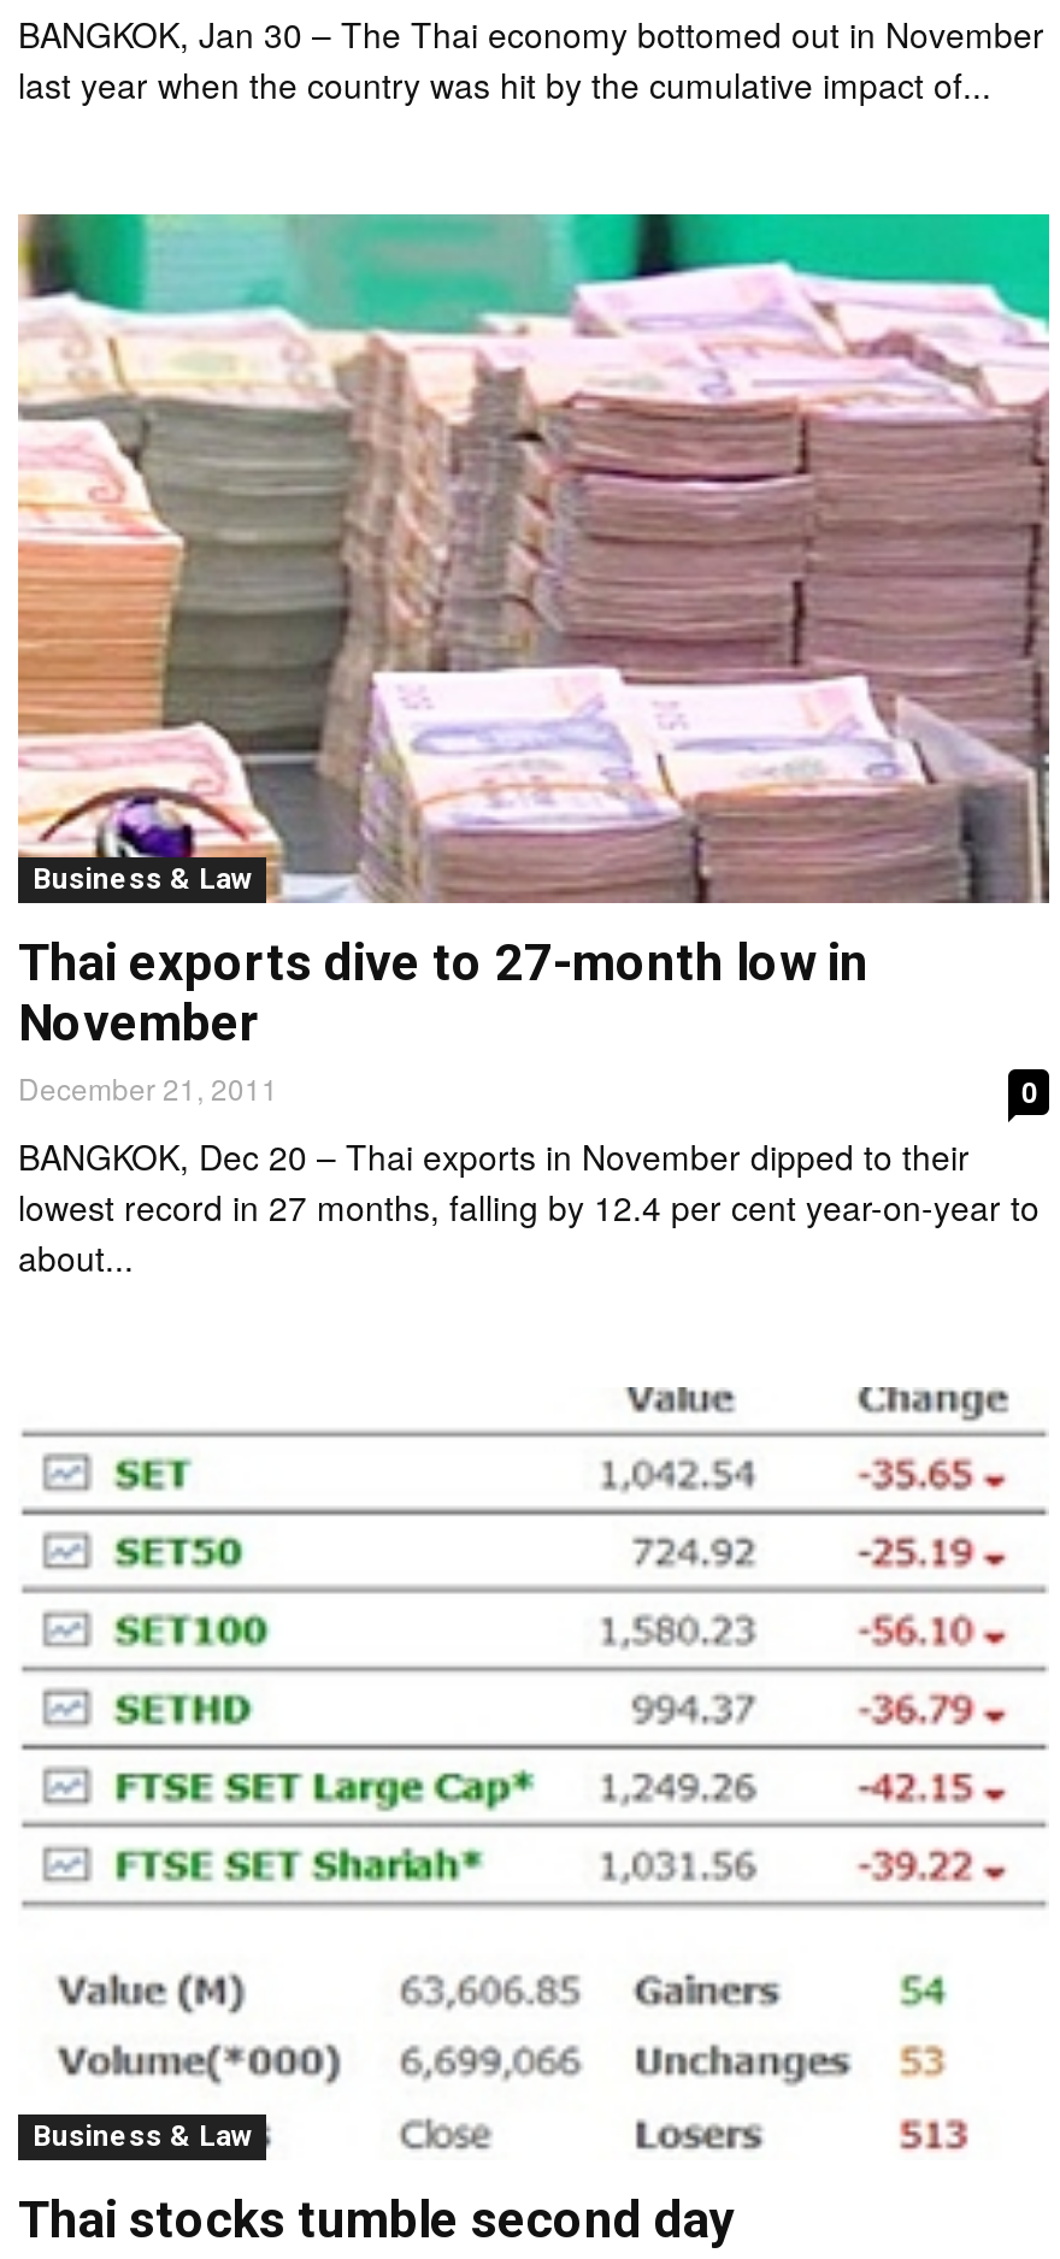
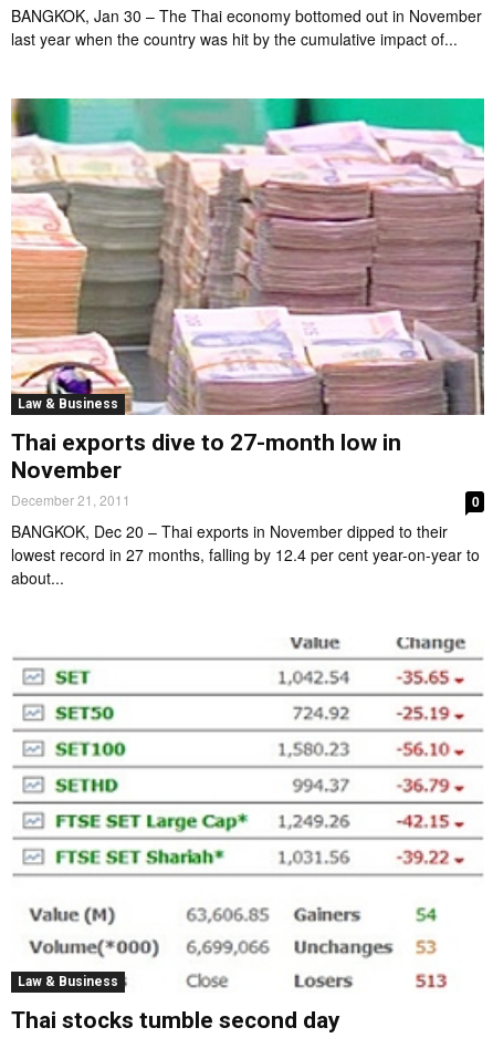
[33,861,252,895] Business & Law -> [18,396,118,411] Law & Business
[33,2120,252,2154] Business & Law -> [18,974,118,990] Law & Business

